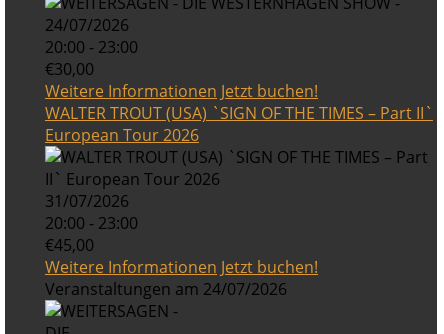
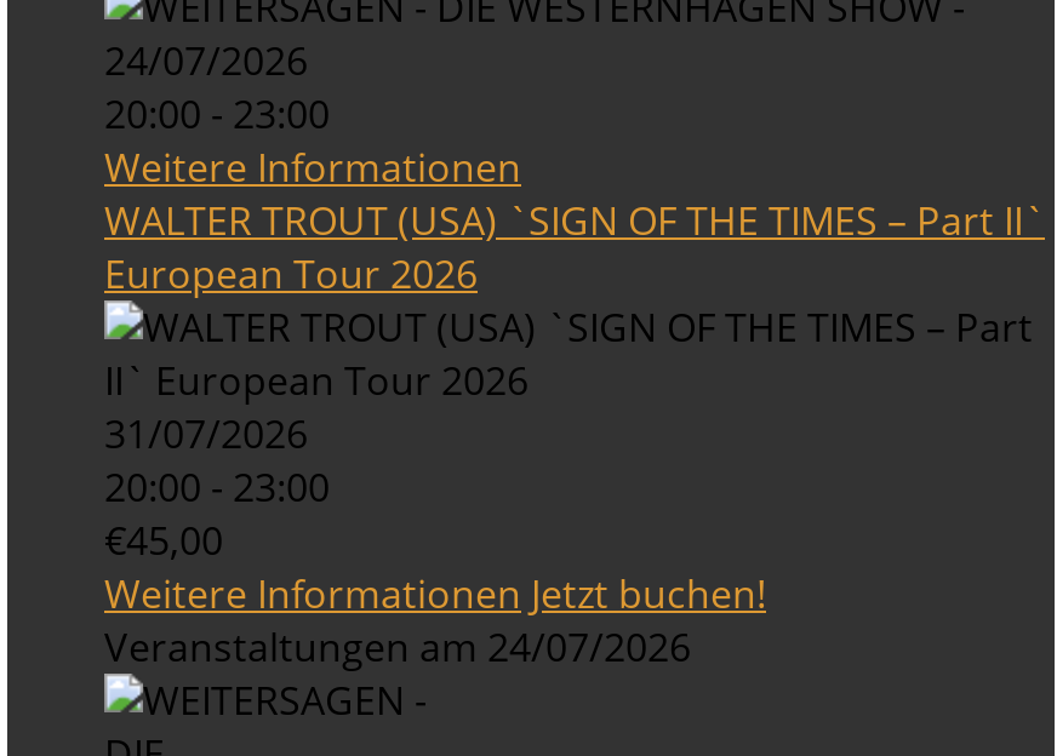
[45,58,318,102] €30,00 | Weitere Informationen Jetzt buchen! -> [104,141,521,195] Weitere Informationen

